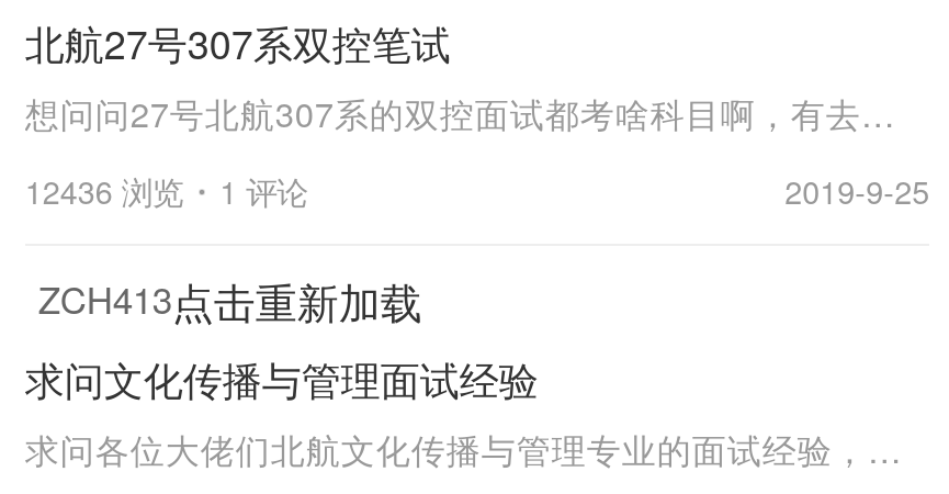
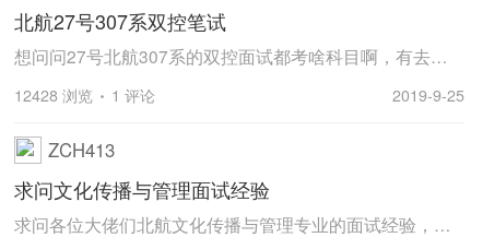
[25,169,307,213] 12436 浏览 1 评论 -> [14,84,155,106] 12428 浏览 1 评论
[38,271,422,330] ZCH413点击重新加载 -> [48,137,115,163] ZCH413

